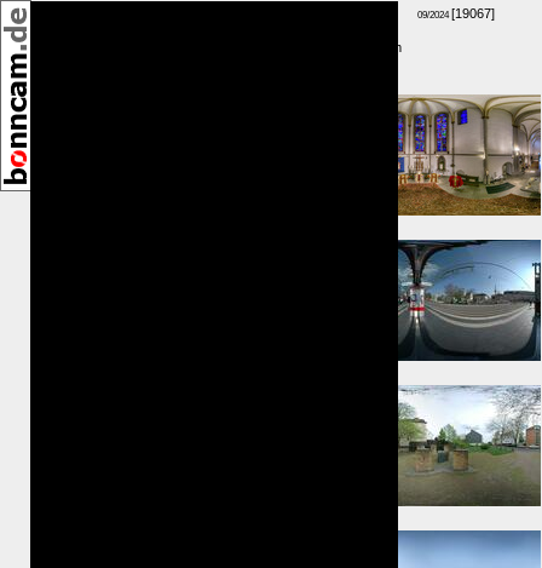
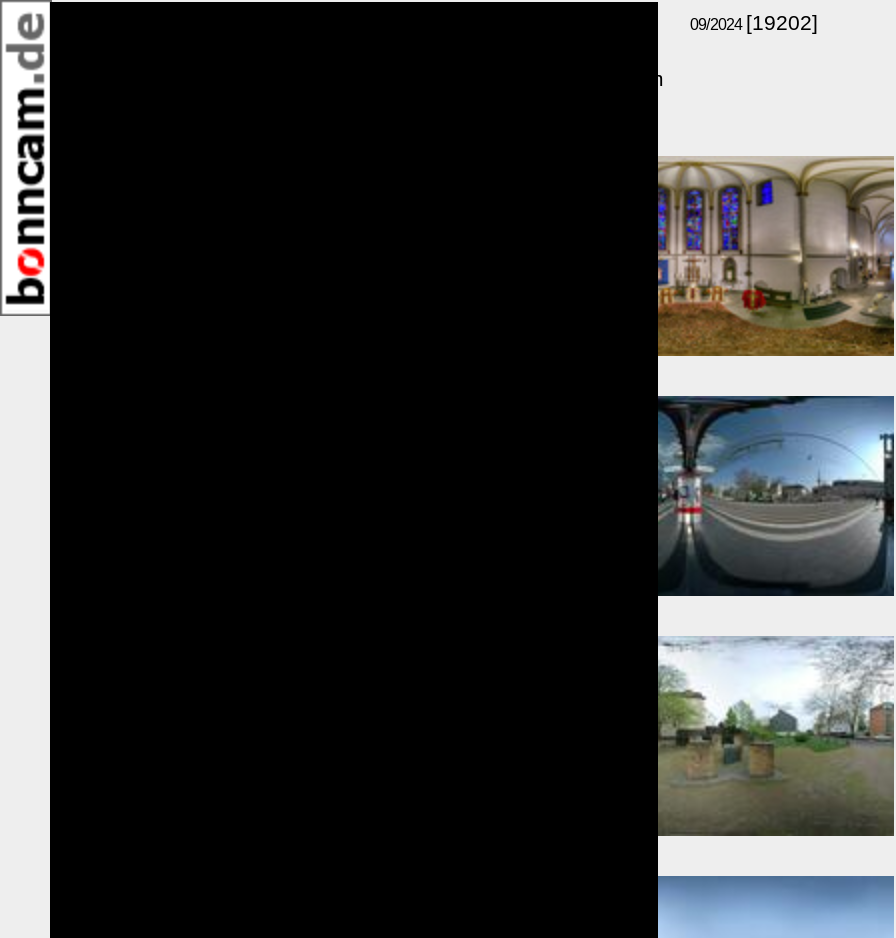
[417,6,495,21] 09/2024[19067] -> [690,10,818,34] 09/2024[19202]

